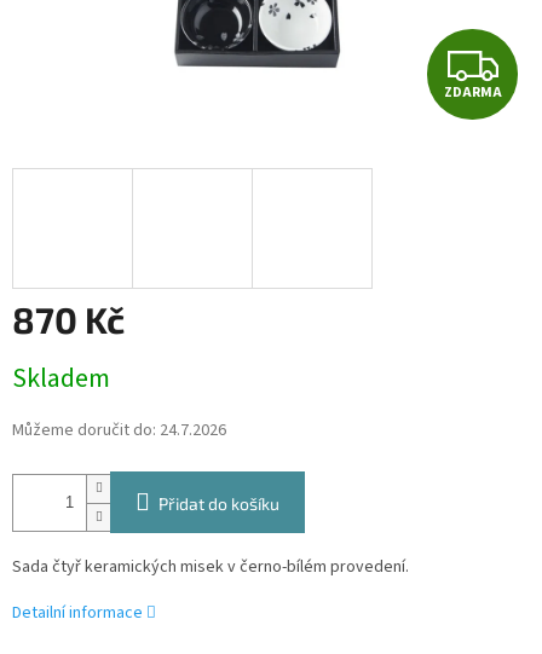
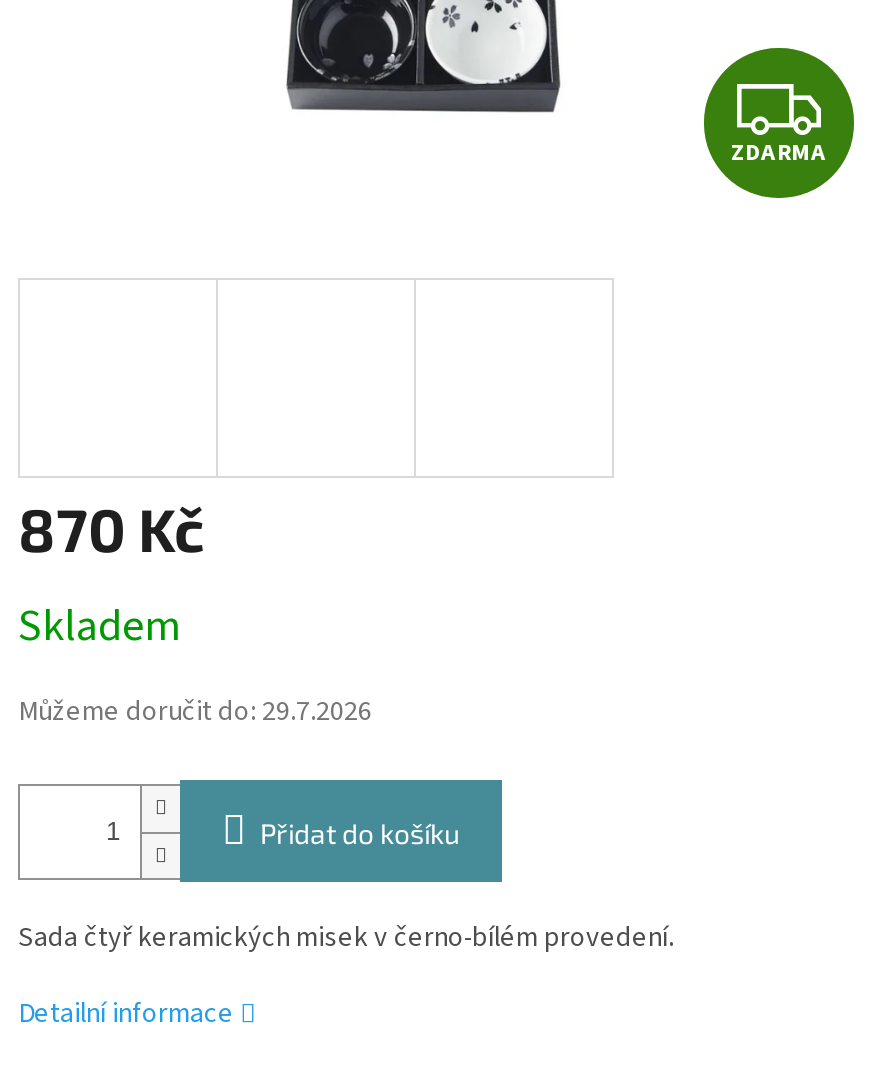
[12,419,226,443] Můžeme doručit do: 24.7.2026 -> [18,693,372,733] Můžeme doručit do: 29.7.2026

